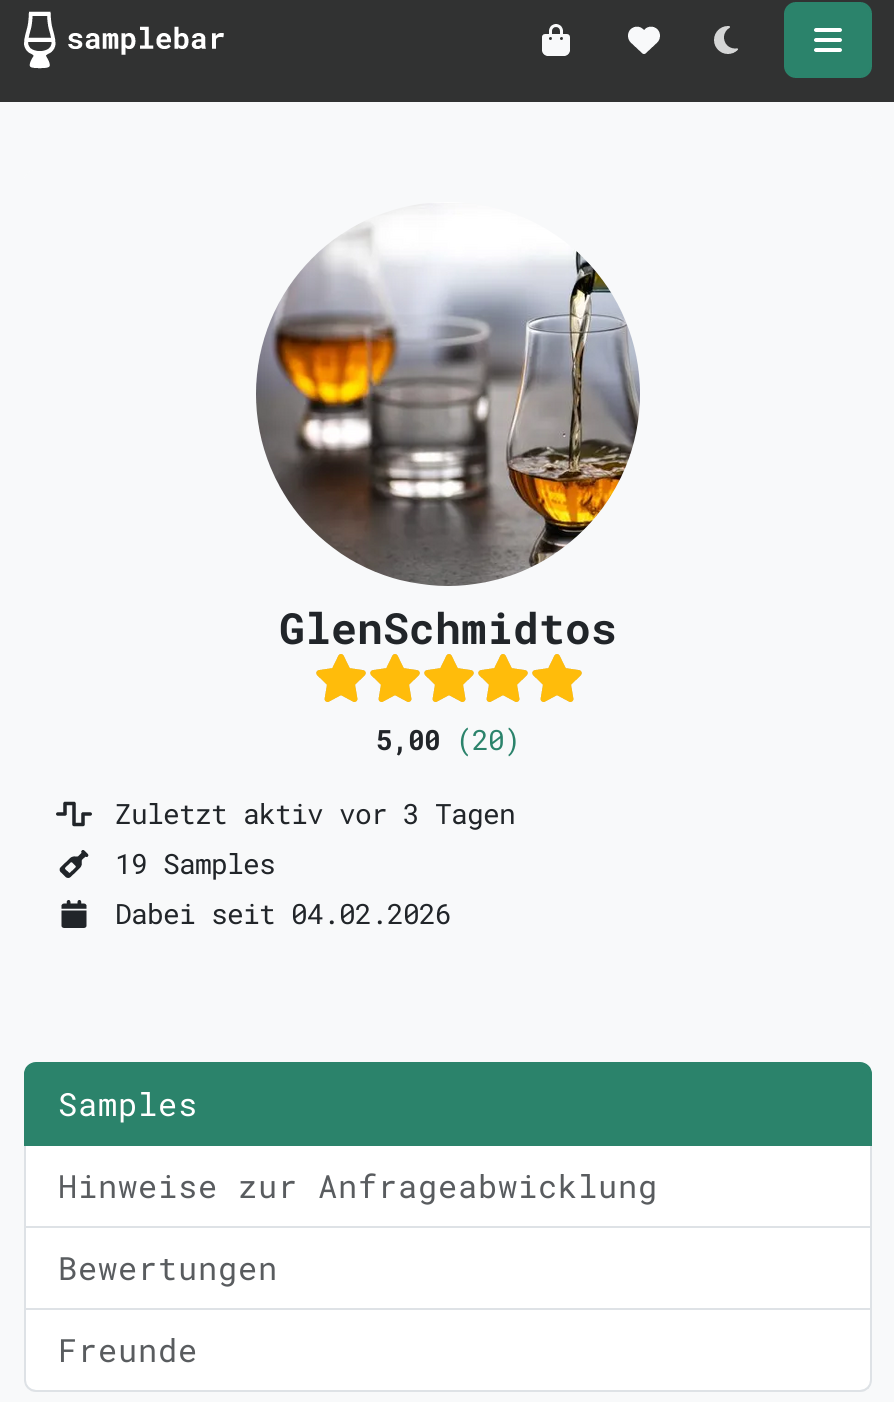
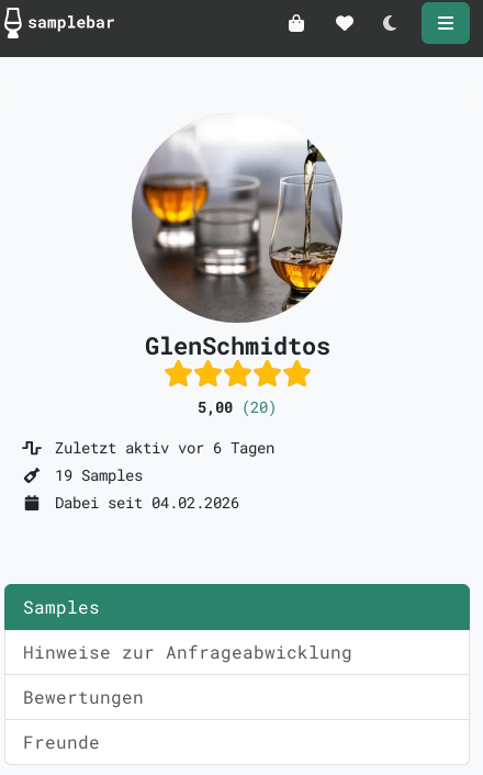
[99,794,515,832] Zuletzt aktiv vor 3 Tagen -> [46,437,274,458] Zuletzt aktiv vor 6 Tagen

